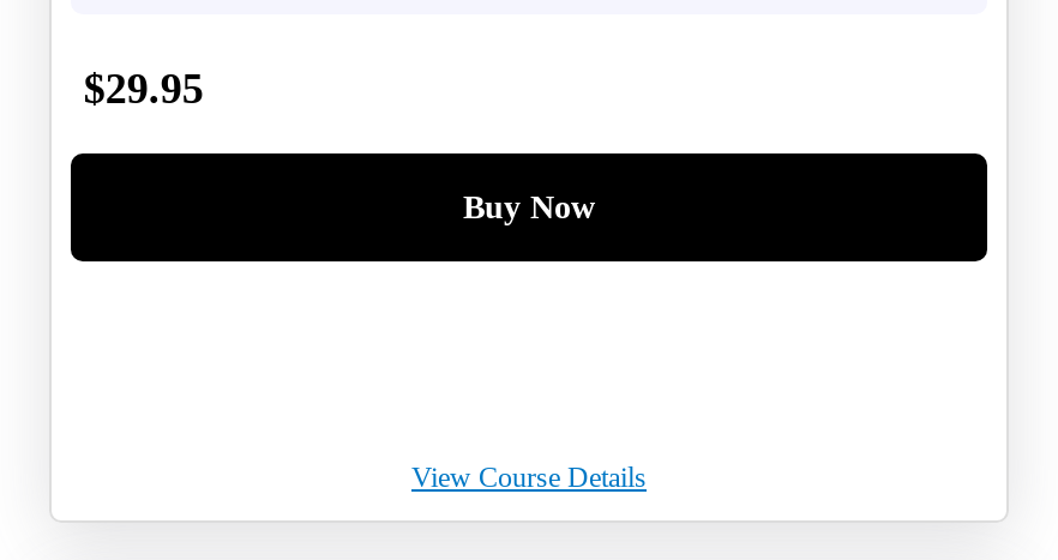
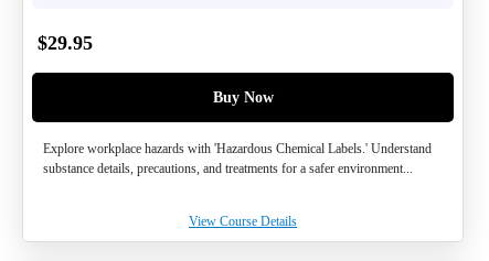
none -> [43,140,432,176] Explore workplace hazards with 'Hazardous Chemical Labels.' Understand | substance details, precautions, and treatments for a safer environment...

